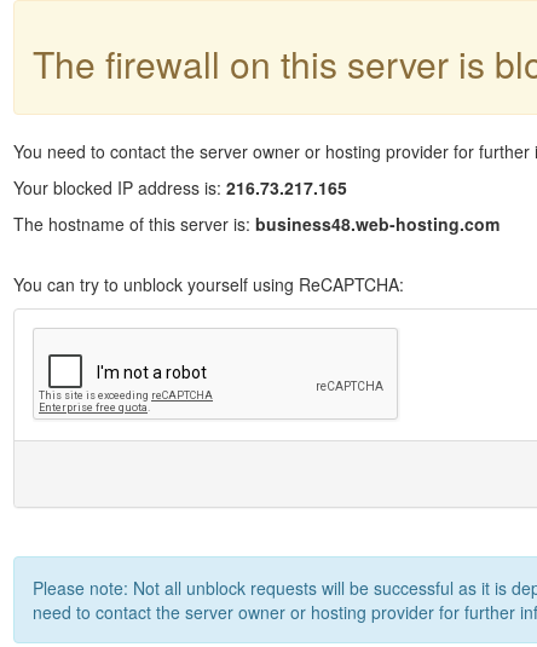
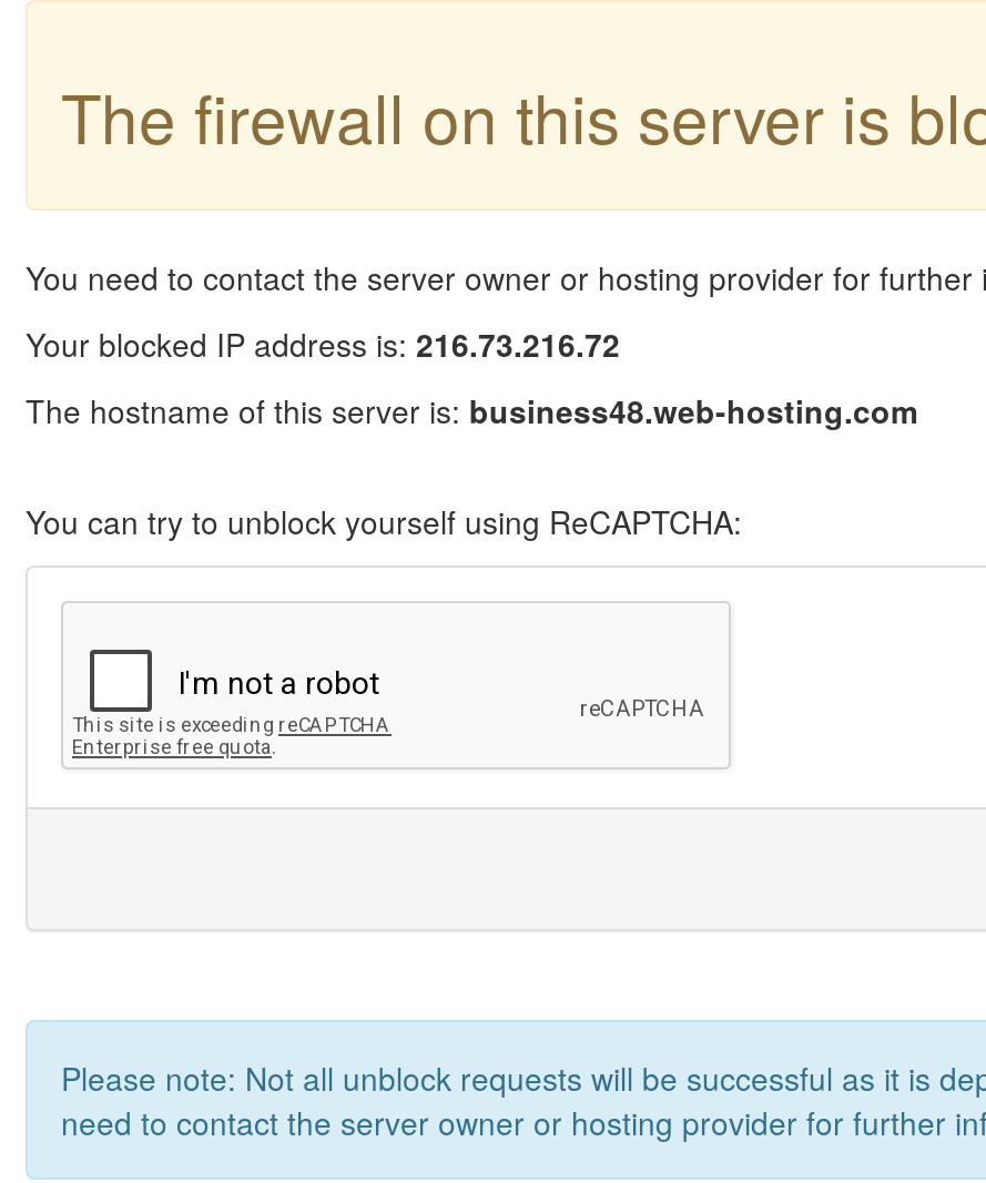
[13,175,347,200] Your blocked IP address is: 216.73.217.165 -> [26,322,620,366] Your blocked IP address is: 216.73.216.72

